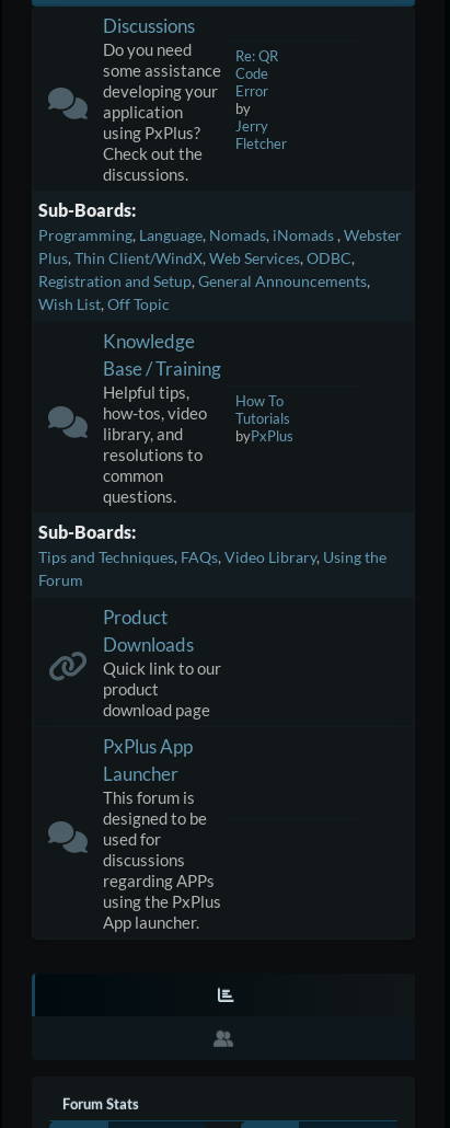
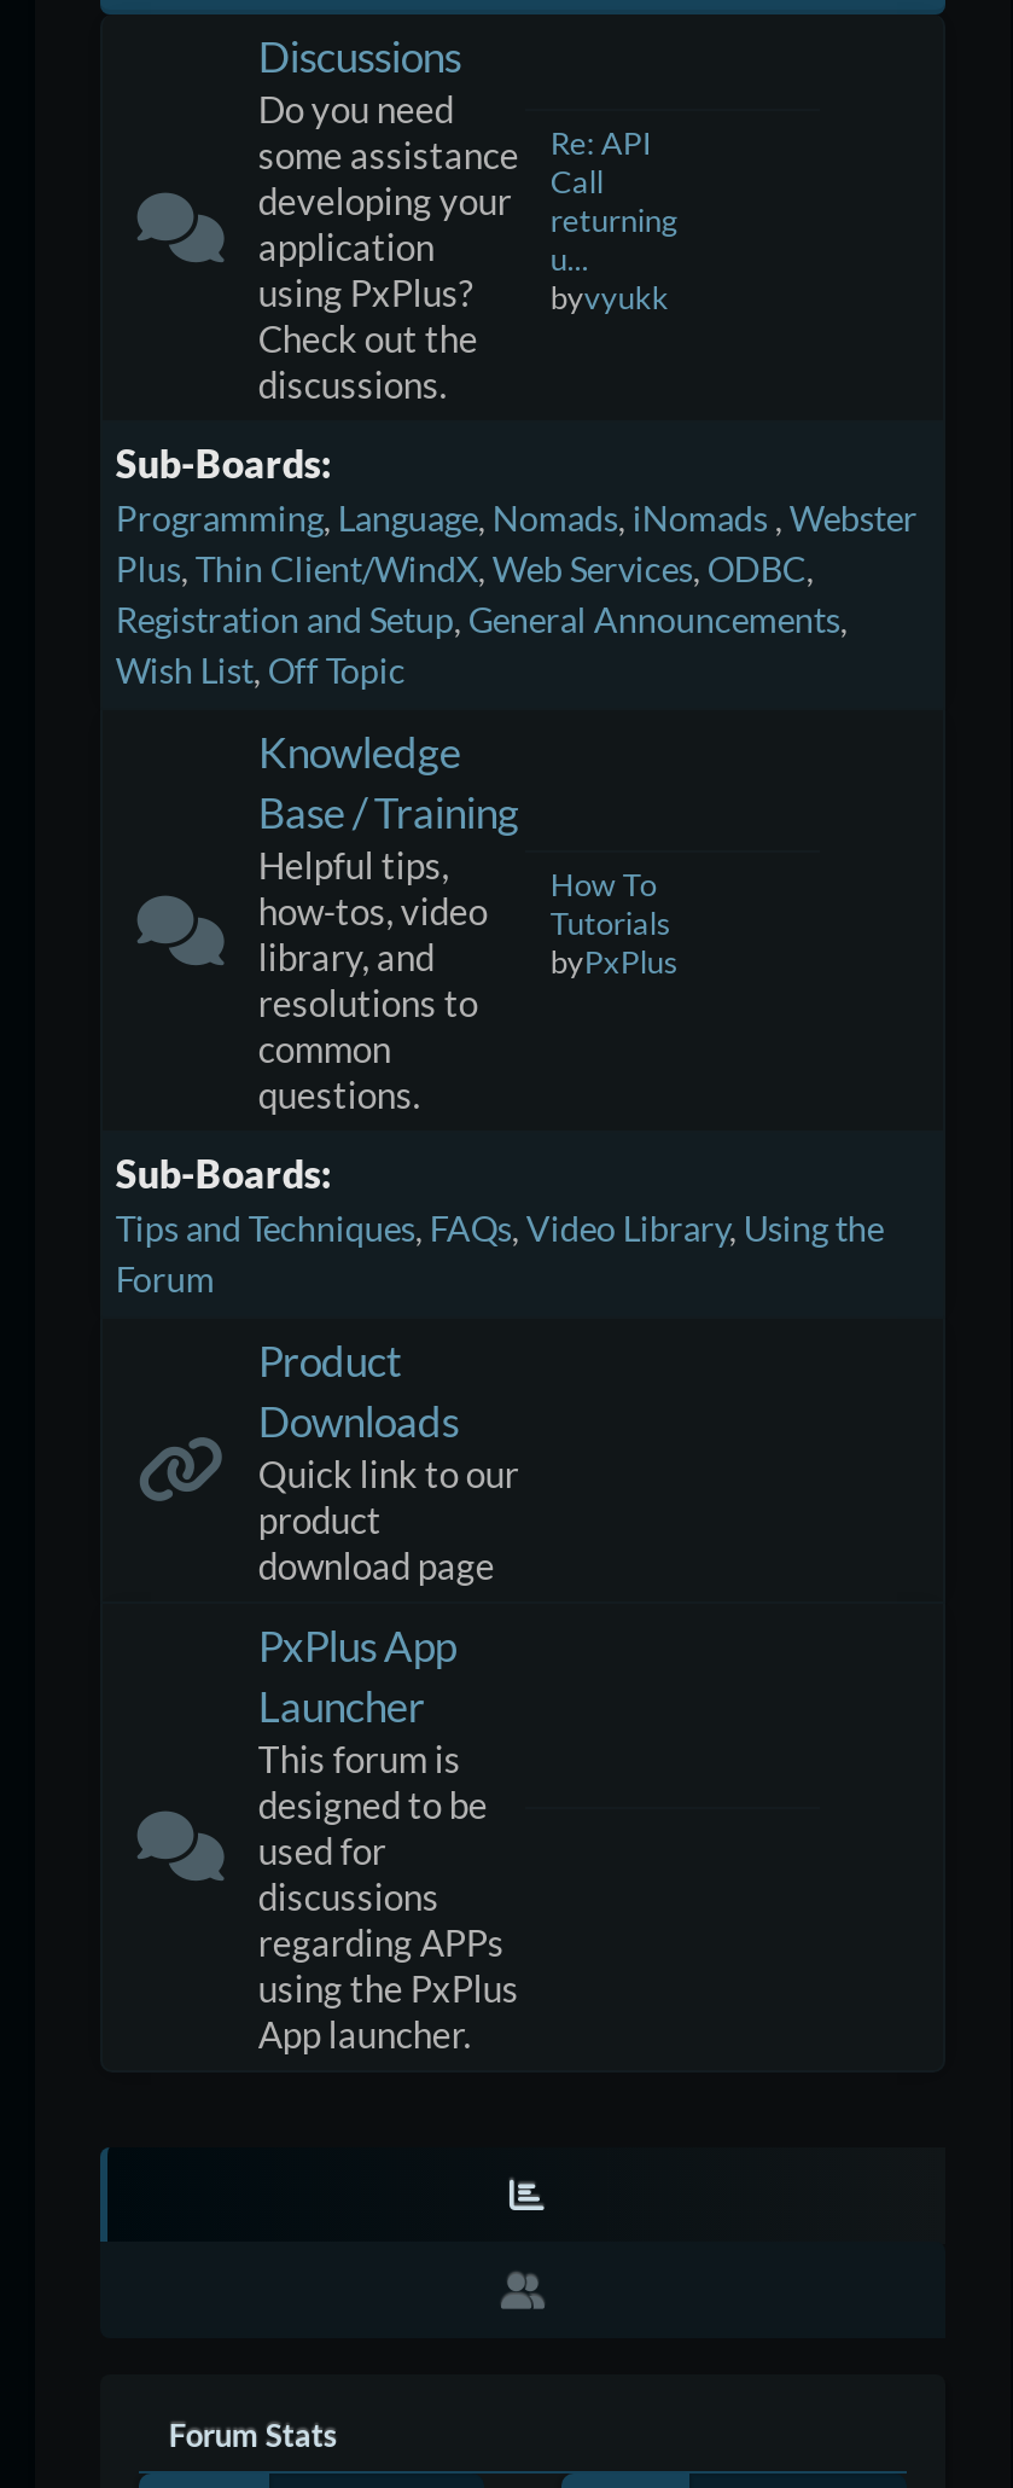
[236,47,287,152] Re: QR | Code | Error | by | Jerry | Fletcher -> [550,122,678,315] Re: API | Call | returning | u... | byvyukk

